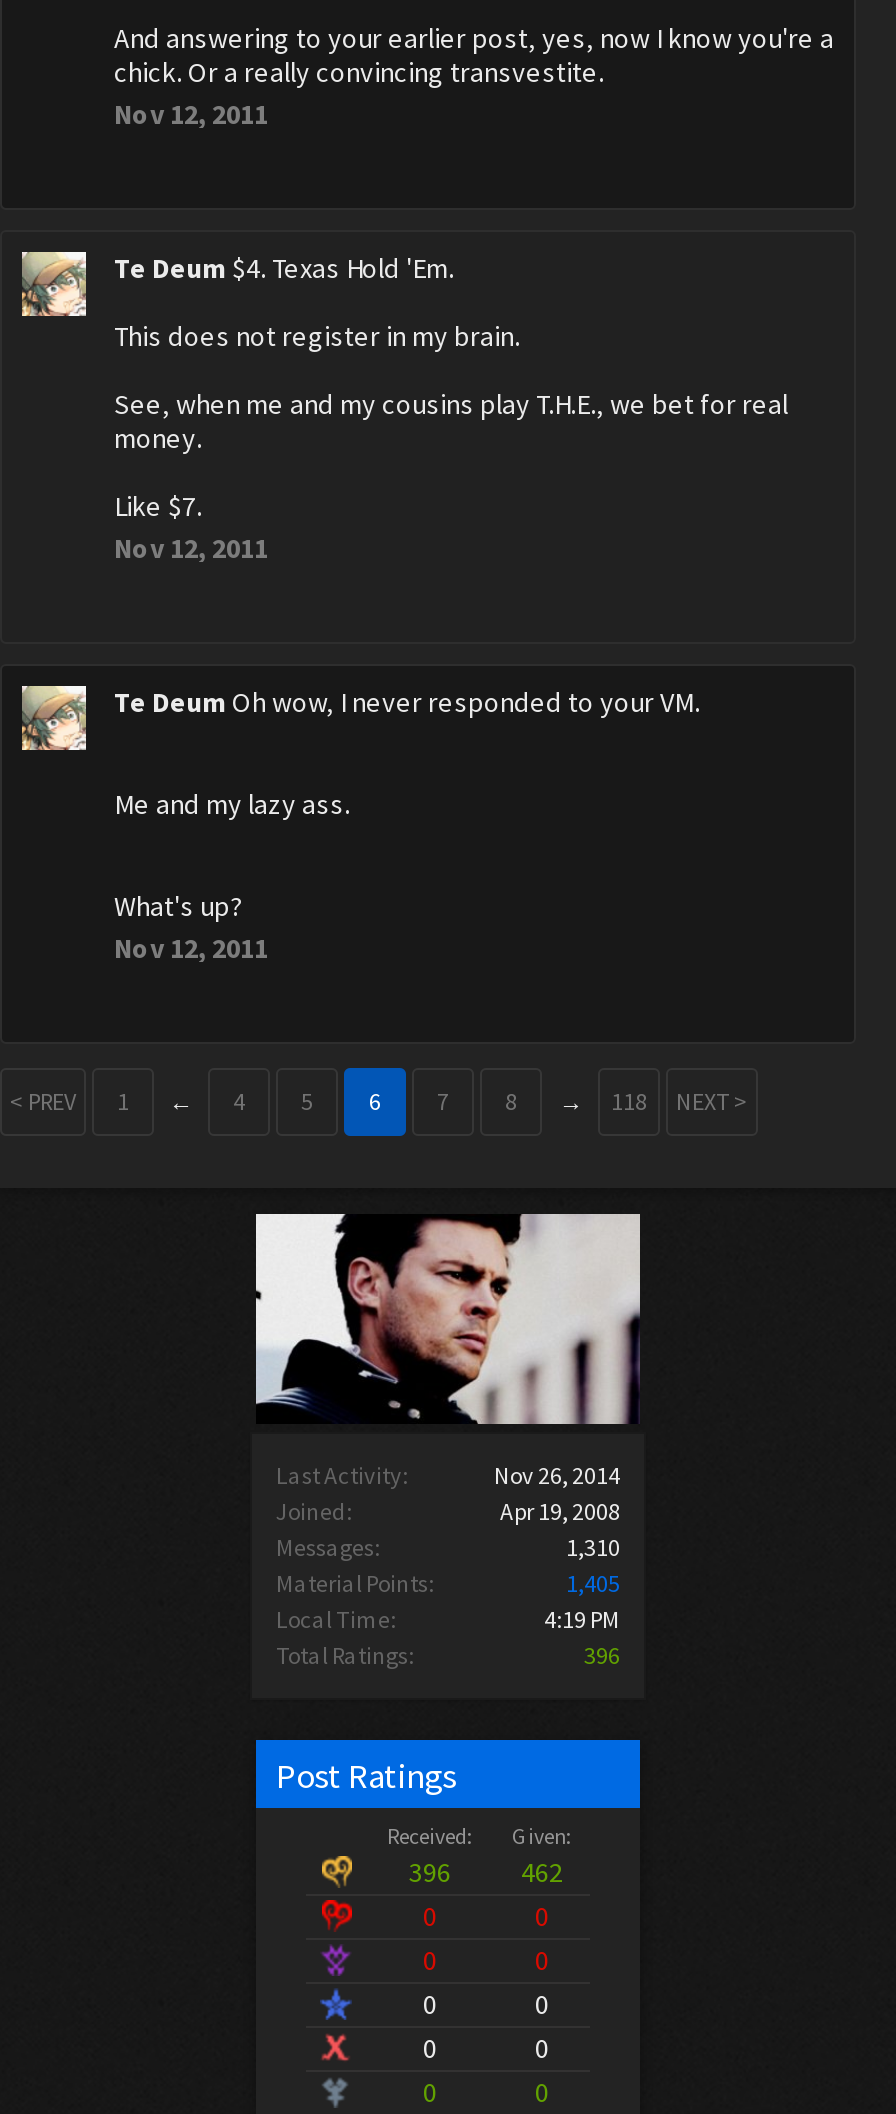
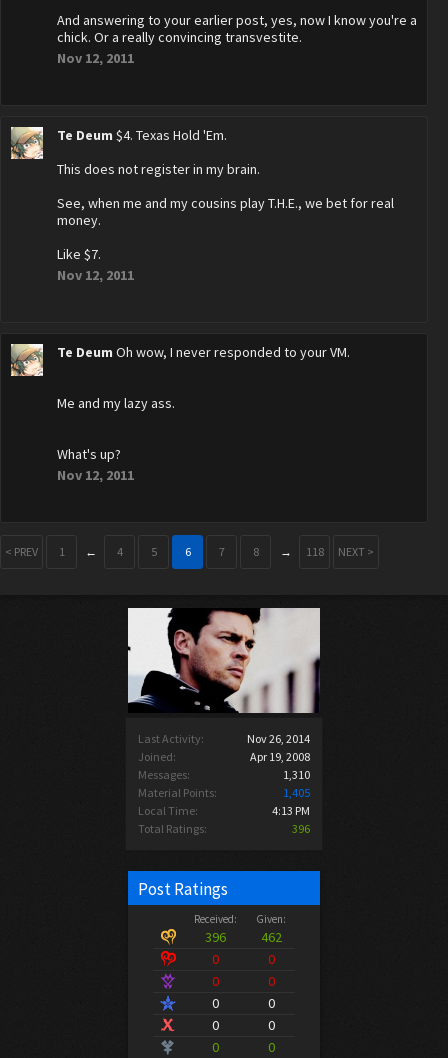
[544,1604,620,1634] 4:19 PM -> [272,803,310,818] 4:13 PM

